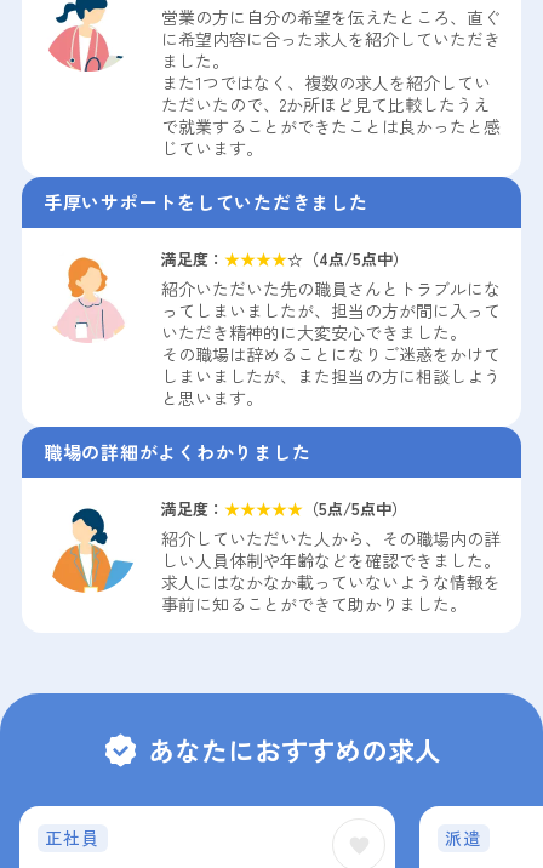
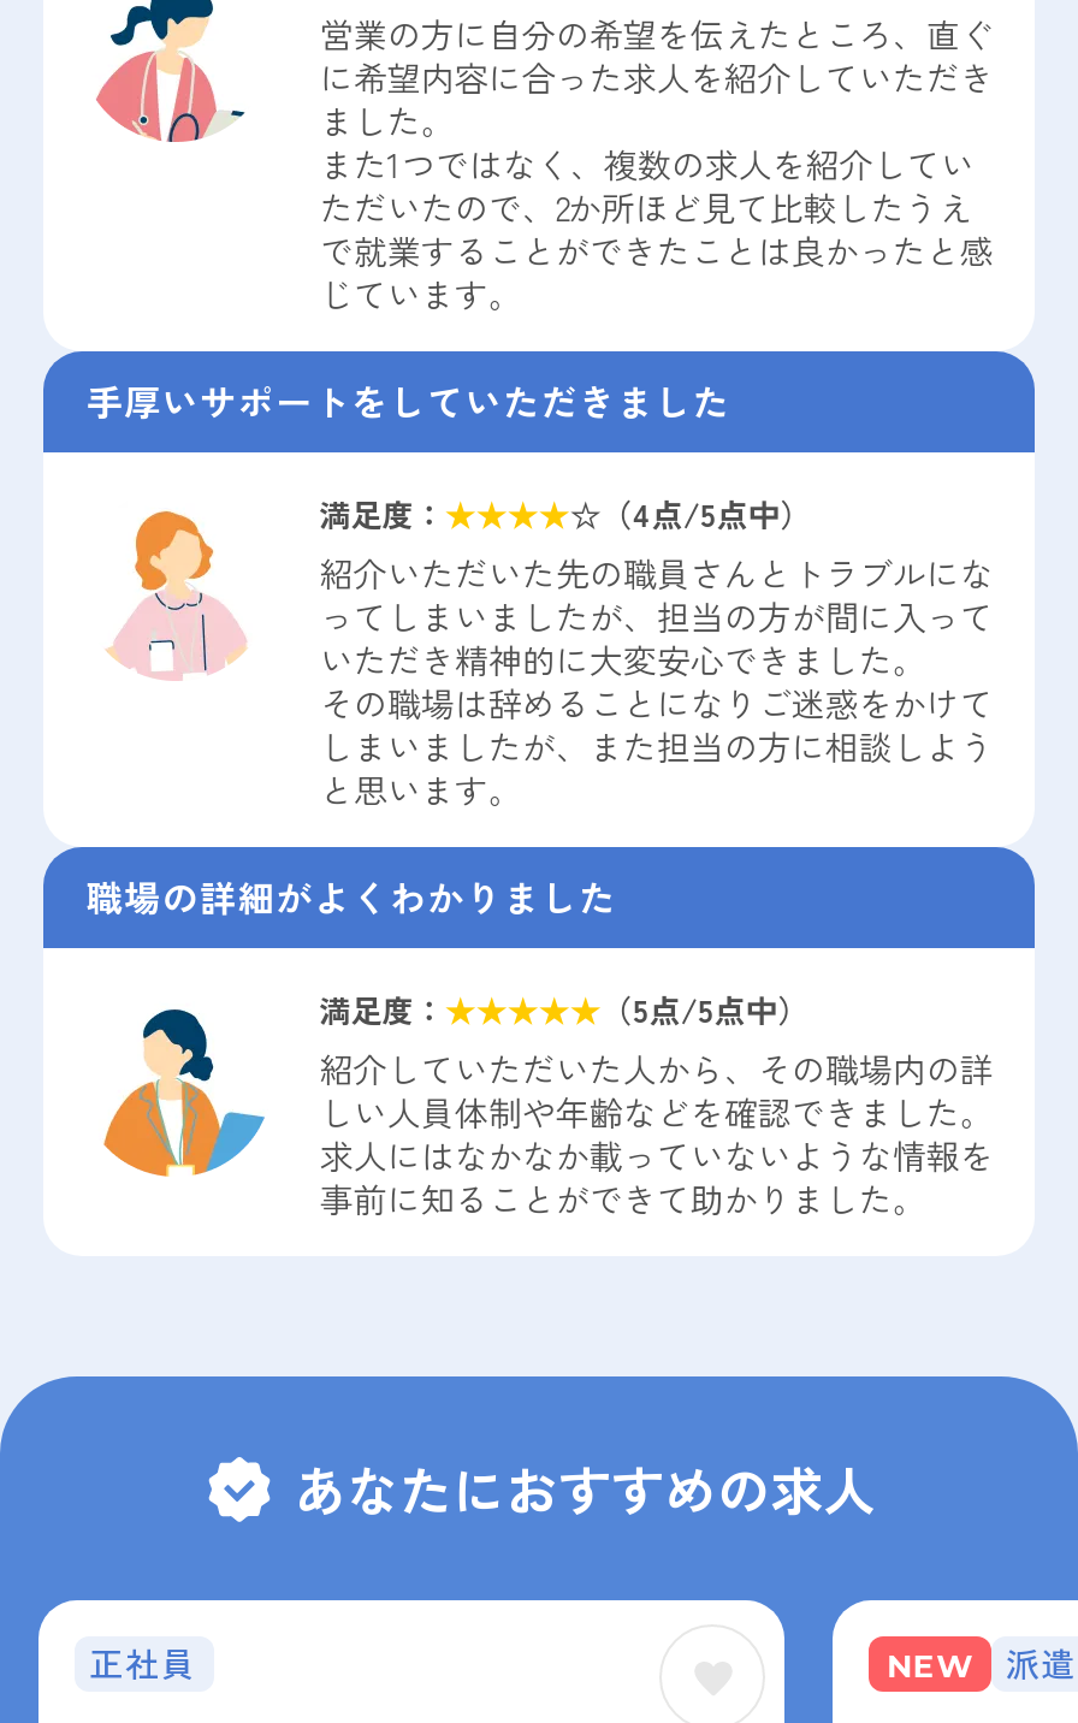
none -> [887,1646,974,1685] NEW

